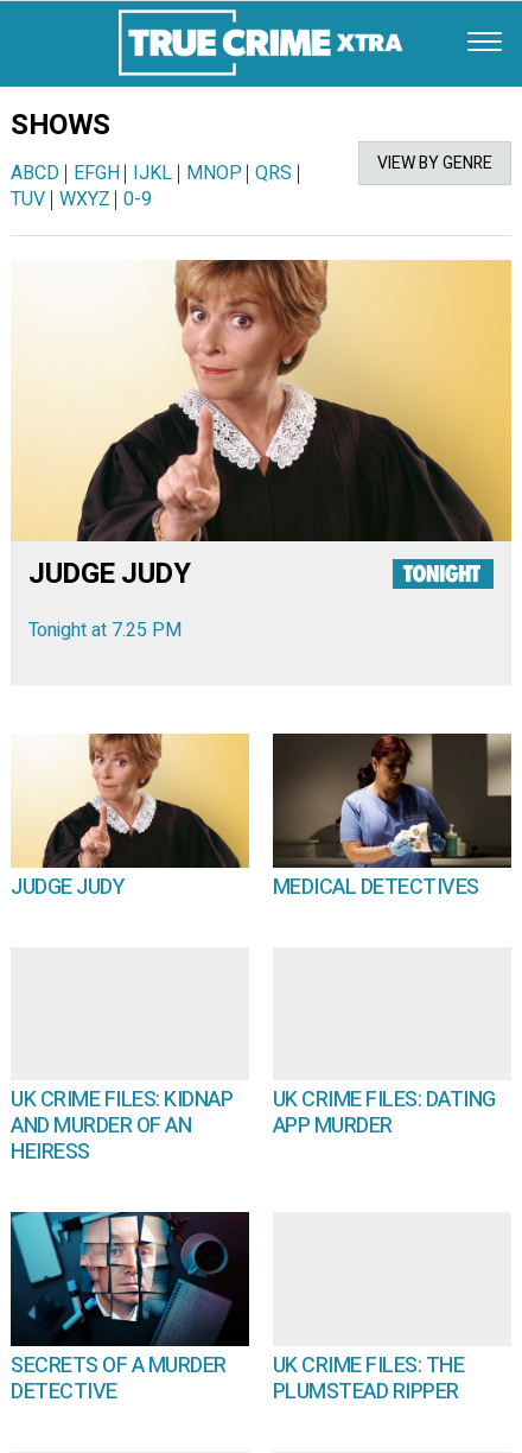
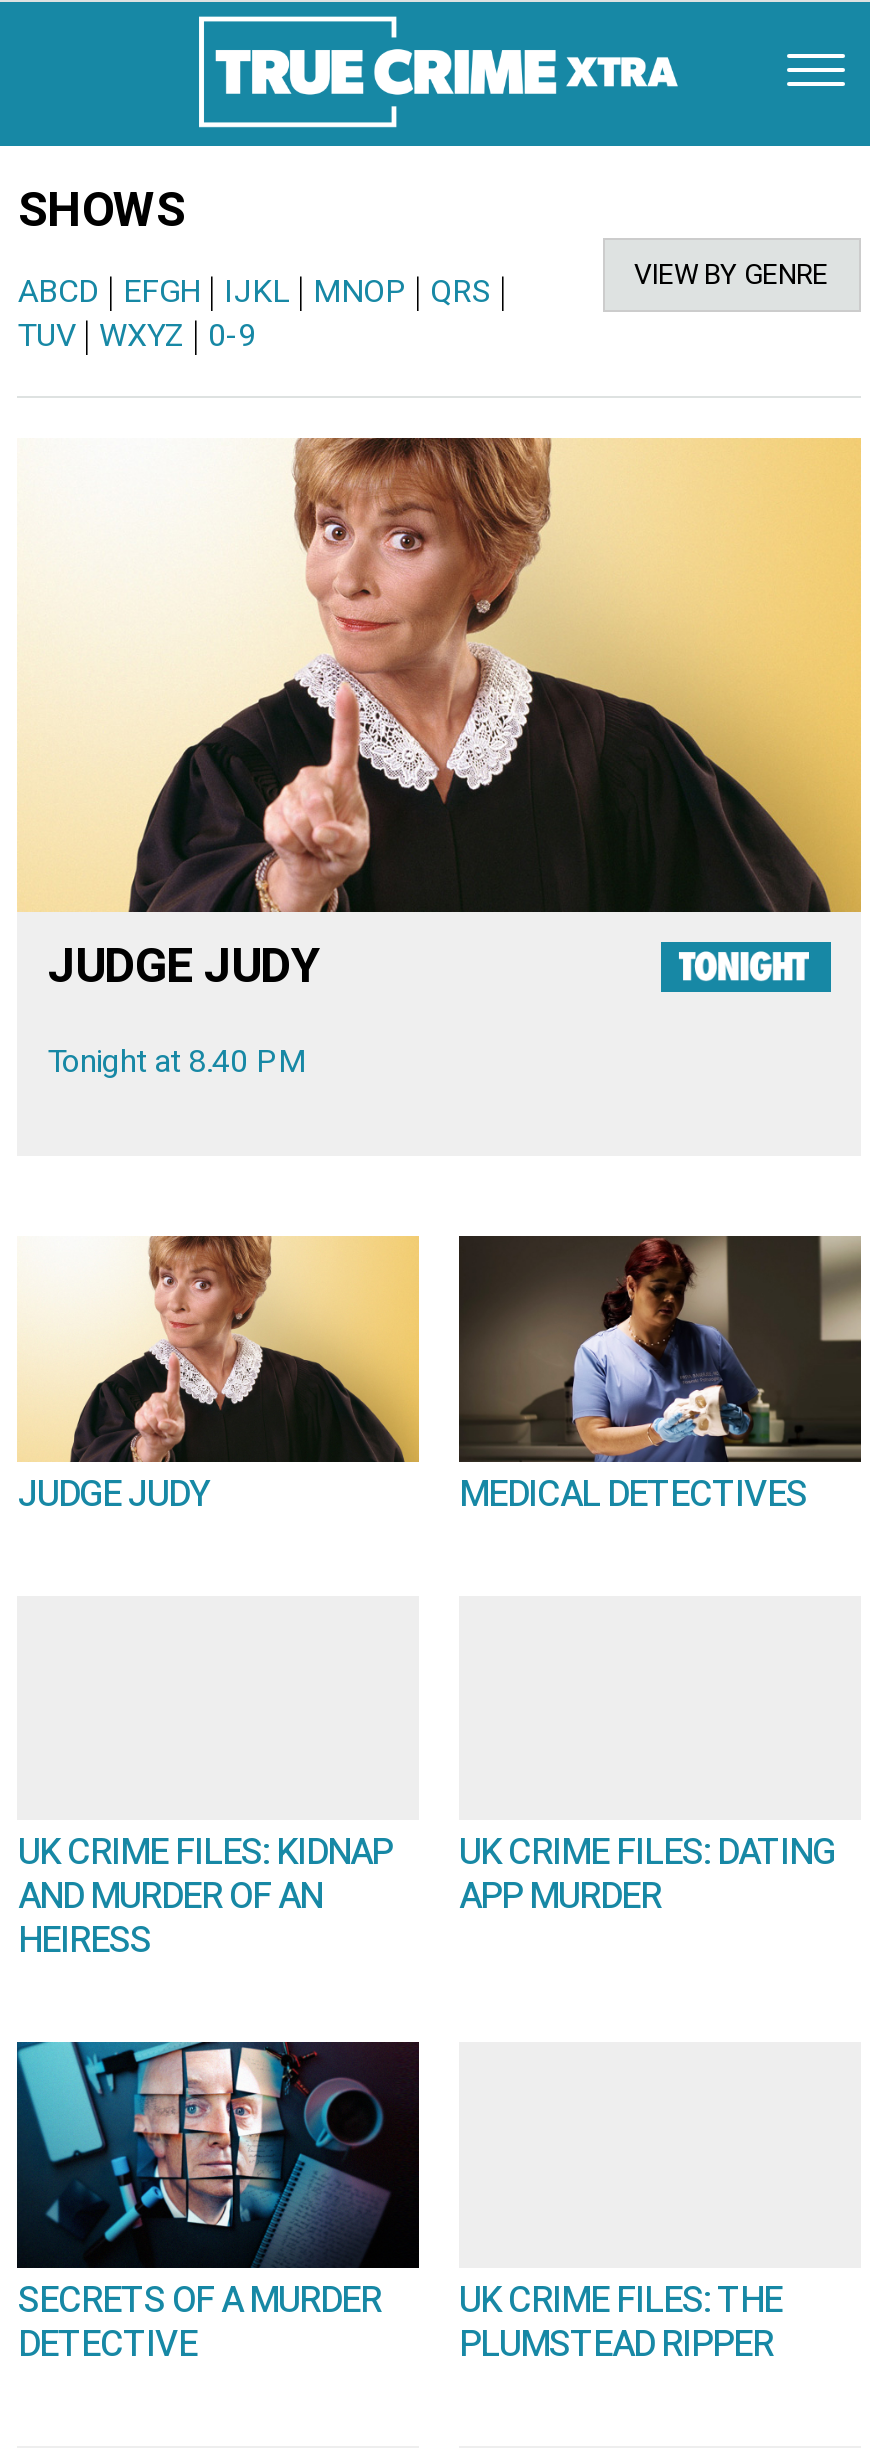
[29,616,182,644] Tonight at 7.25 PM -> [48,1038,306,1086] Tonight at 8.40 PM

